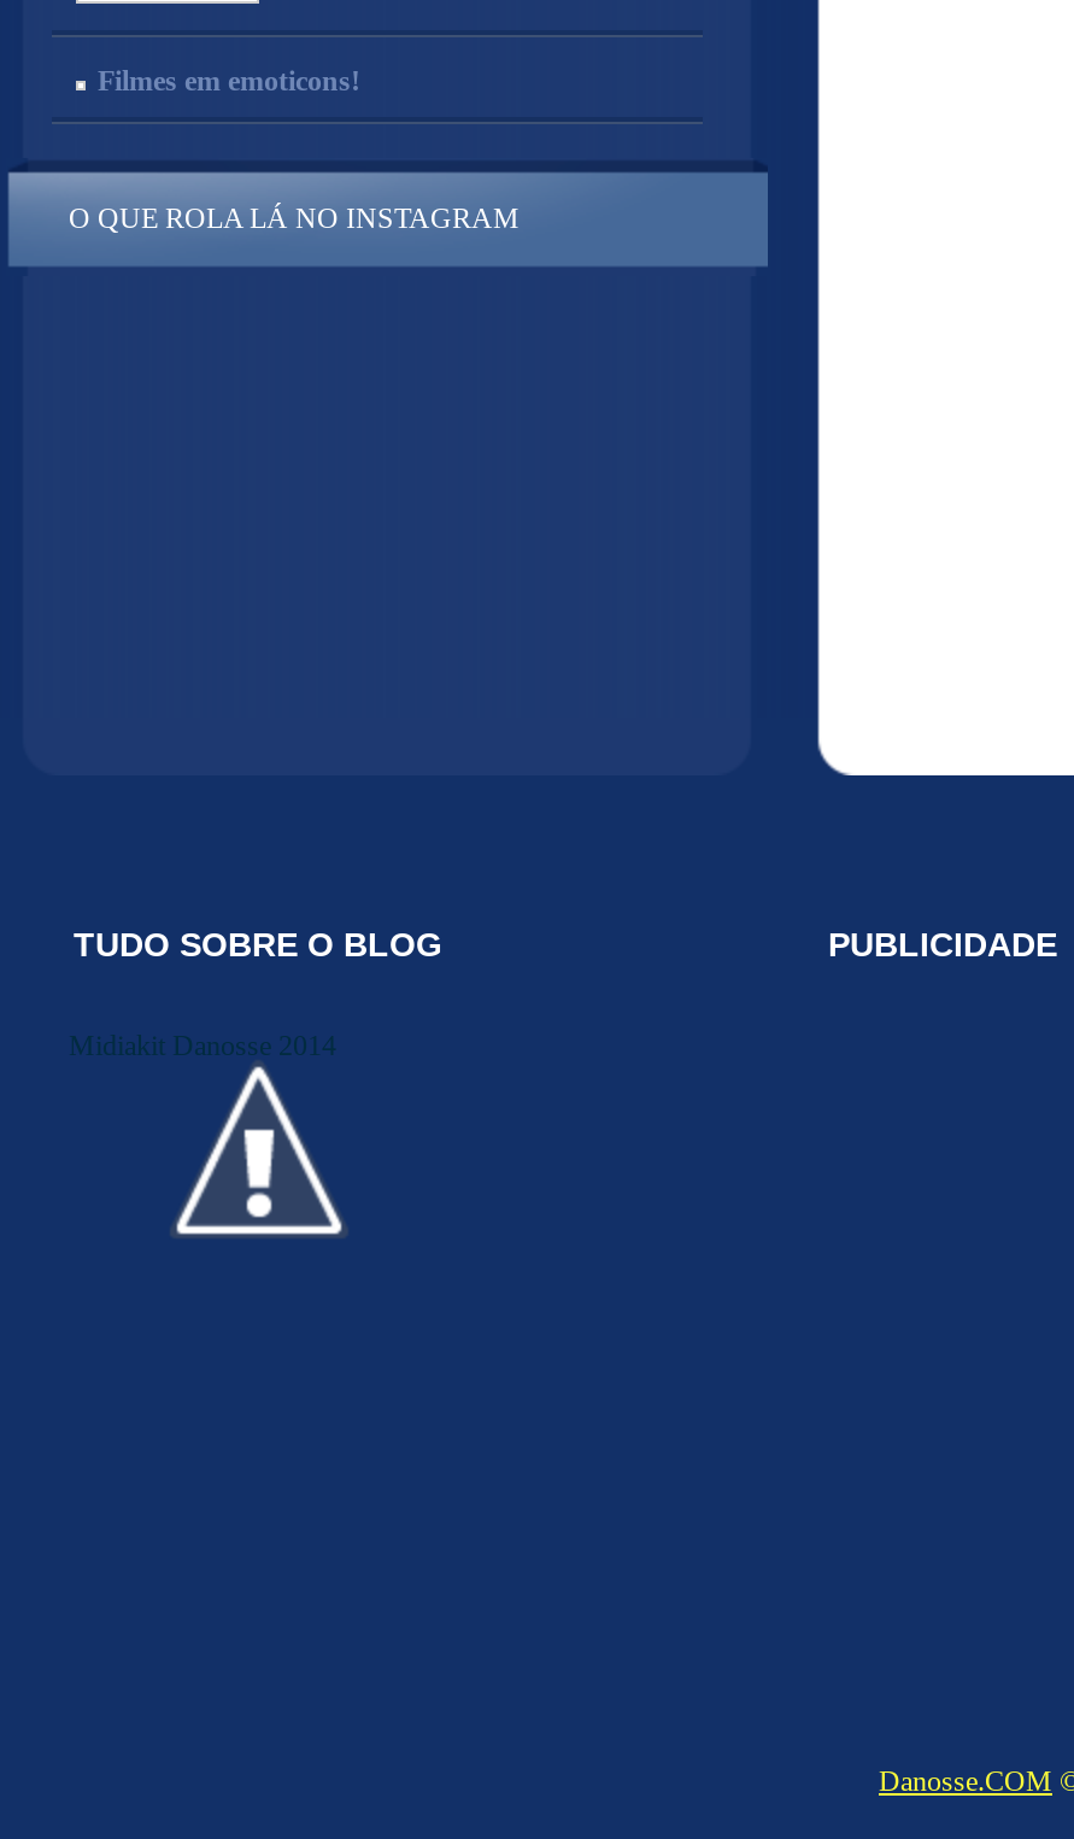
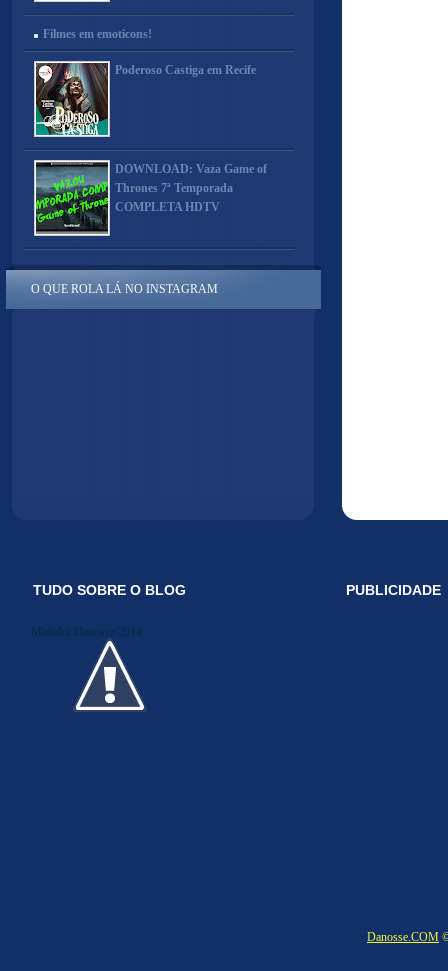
none -> [33,159,267,237] [image] | DOWNLOAD: Vaza Game of | Thrones 7ª Temporada | COMPLETA HDTV
none -> [35,60,256,138] [image] | Poderoso Castiga em Recife

